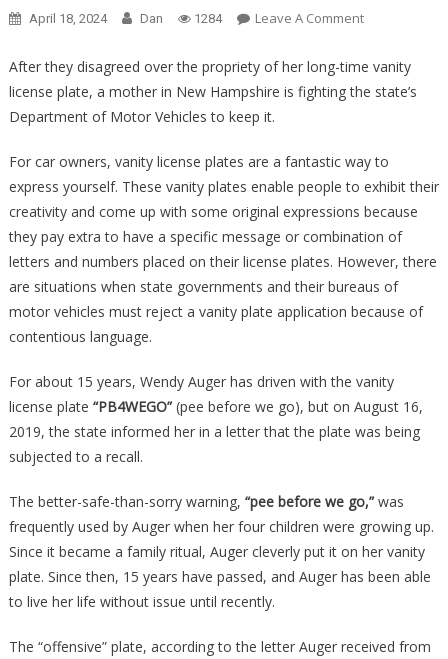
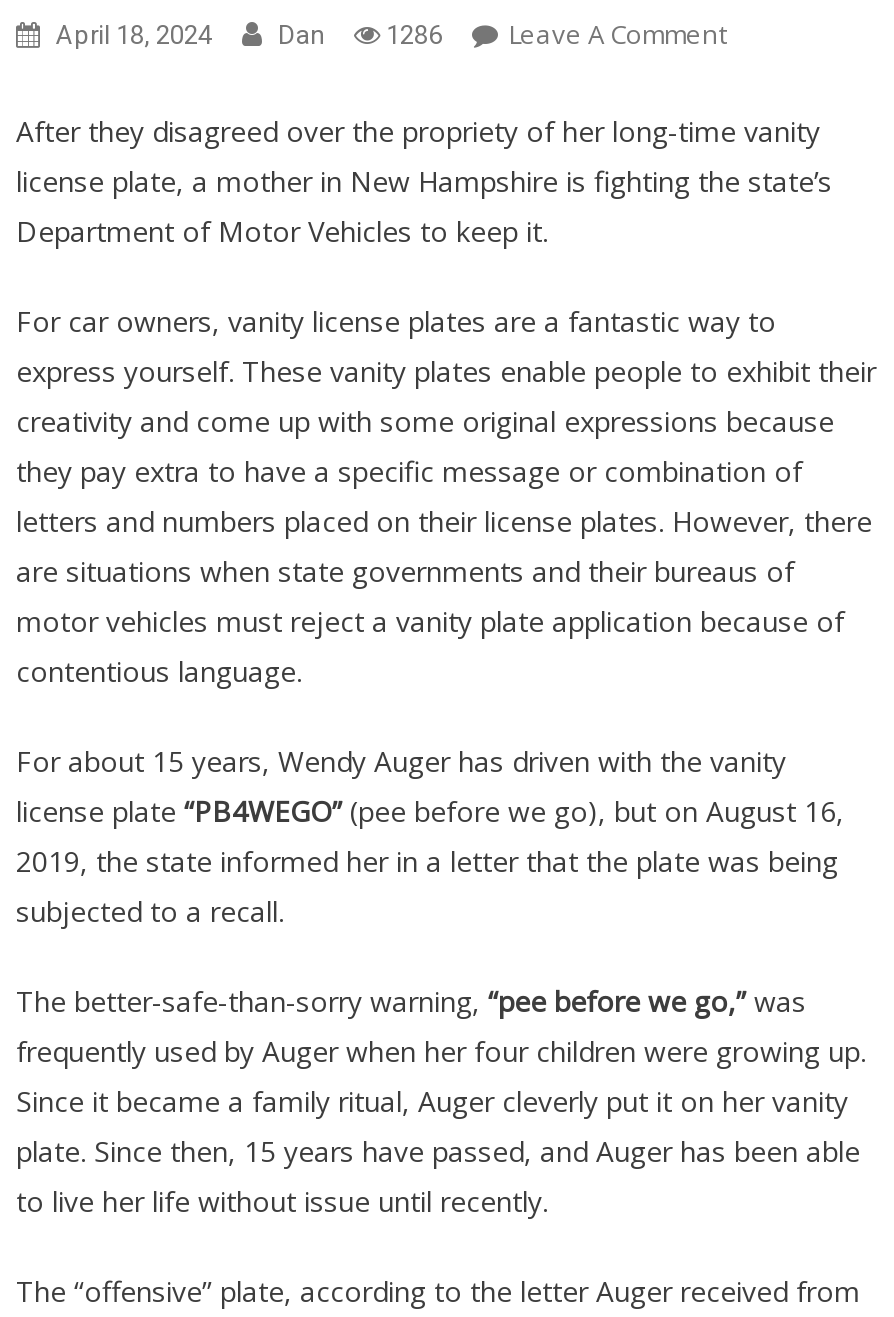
[194,11,222,26] 1284 -> [386,21,442,51] 1286

